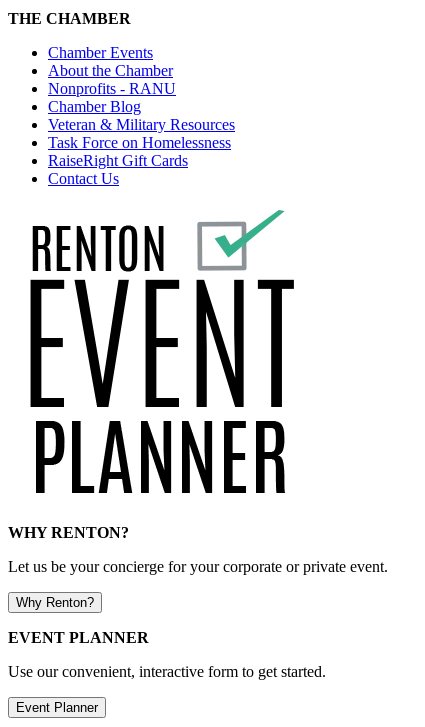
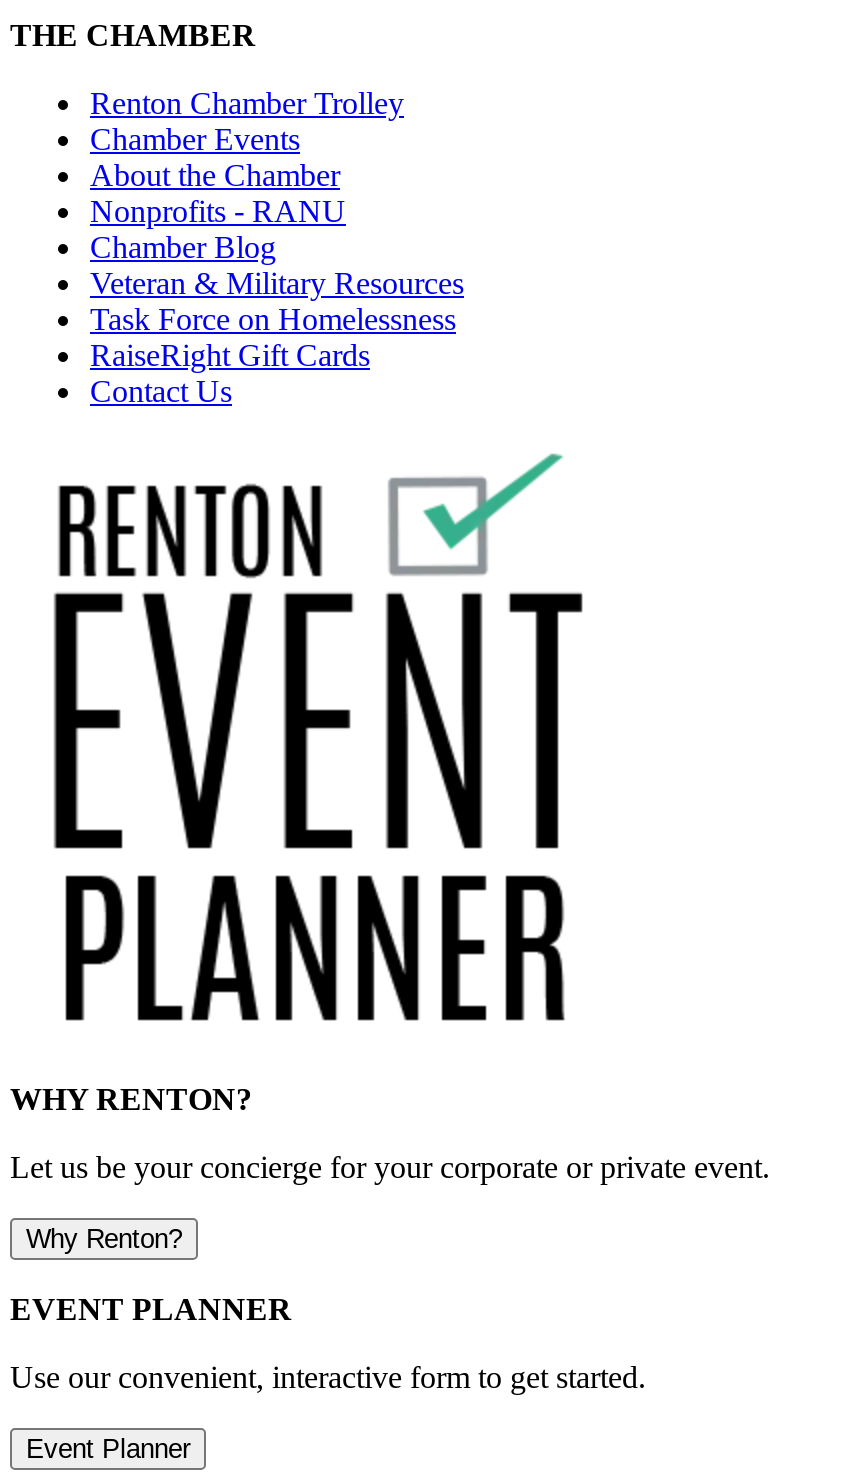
none -> [90,86,404,120] Renton Chamber Trolley

